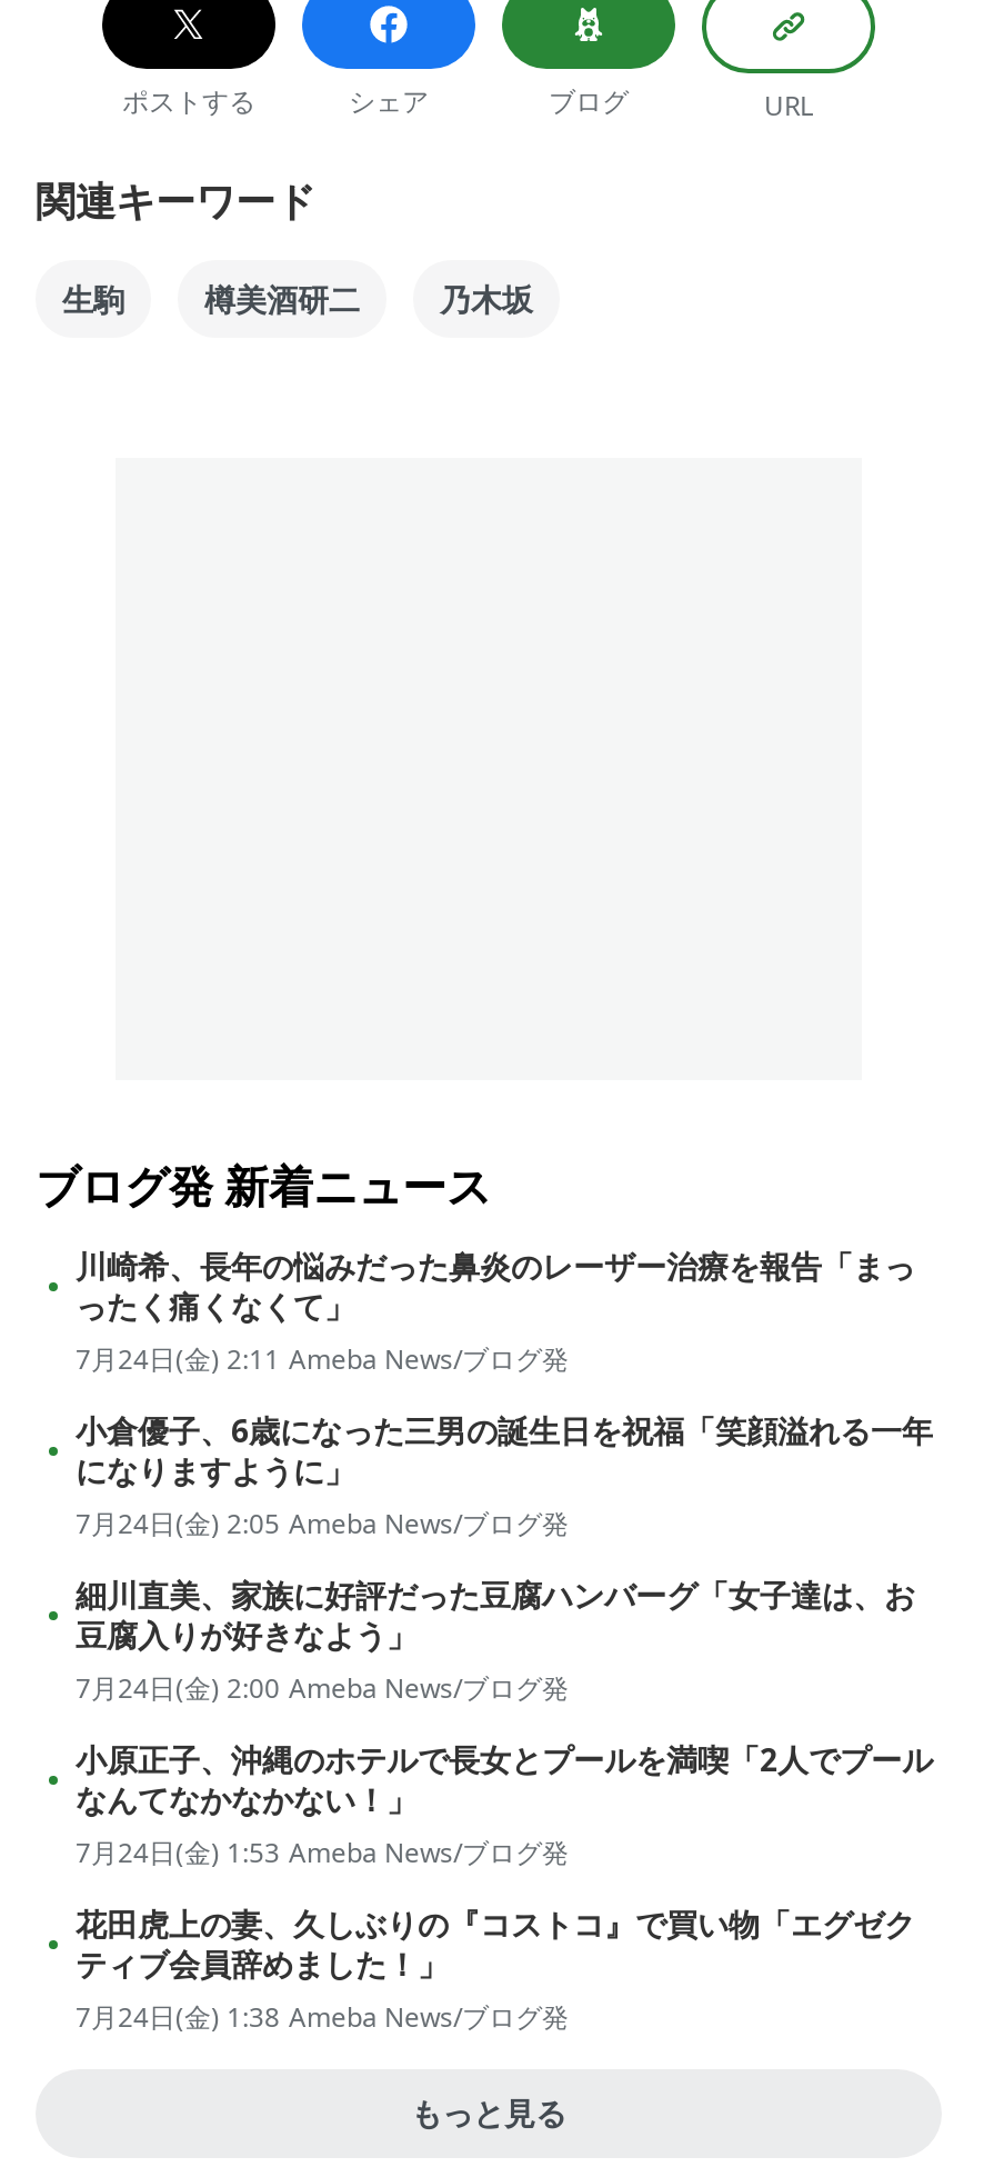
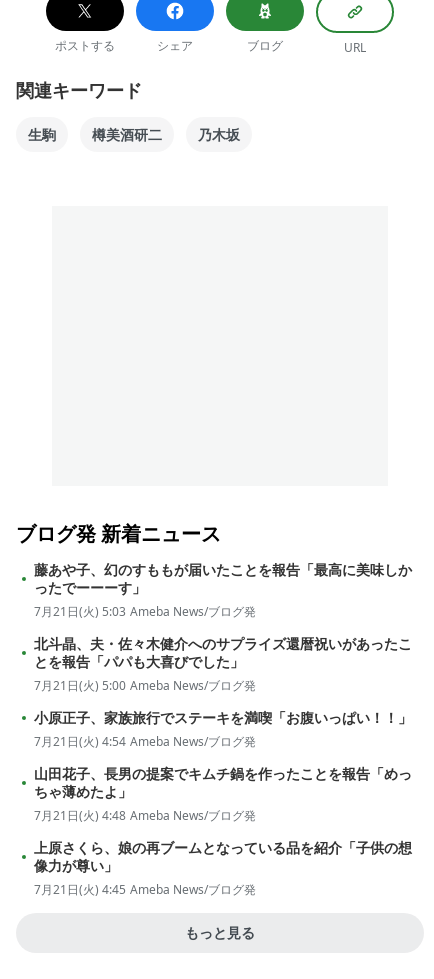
[76,1245,915,1378] 川崎希、長年の悩みだった鼻炎のレーザー治療を報告「まっ | ったく痛くなくて」 | 7月24日(金) 2:11 Ameba News/ブログ発 -> [34,560,412,620] 藤あや子、幻のすももが届いたことを報告「最高に美味しか | ったでーーーす」 | 7月21日(火) 5:03 Ameba News/ブログ発
[76,1409,933,1543] 小倉優子、6歳になった三男の誕生日を祝福「笑顔溢れる一年 | になりますように」 | 7月24日(金) 2:05 Ameba News/ブログ発 -> [34,634,412,694] 北斗晶、夫・佐々木健介へのサプライズ還暦祝いがあったこ | とを報告「パパも大喜びでした」 | 7月21日(火) 5:00 Ameba News/ブログ発
[76,1574,915,1707] 細川直美、家族に好評だった豆腐ハンバーグ「女子達は、お | 豆腐入りが好きなよう」 | 7月24日(金) 2:00 Ameba News/ブログ発 -> [34,708,412,750] 小原正子、家族旅行でステーキを満喫「お腹いっぱい！！」 | 7月21日(火) 4:54 Ameba News/ブログ発
[76,1738,933,1872] 小原正子、沖縄のホテルで長女とプールを満喫「2人でプール | なんてなかなかない！」 | 7月24日(金) 1:53 Ameba News/ブログ発 -> [34,764,412,824] 山田花子、長男の提案でキムチ鍋を作ったことを報告「めっ | ちゃ薄めたよ」 | 7月21日(火) 4:48 Ameba News/ブログ発
[76,1903,915,2036] 花田虎上の妻、久しぶりの『コストコ』で買い物「エグゼク | ティブ会員辞めました！」 | 7月24日(金) 1:38 Ameba News/ブログ発 -> [34,838,412,898] 上原さくら、娘の再ブームとなっている品を紹介「子供の想 | 像力が尊い」 | 7月21日(火) 4:45 Ameba News/ブログ発

